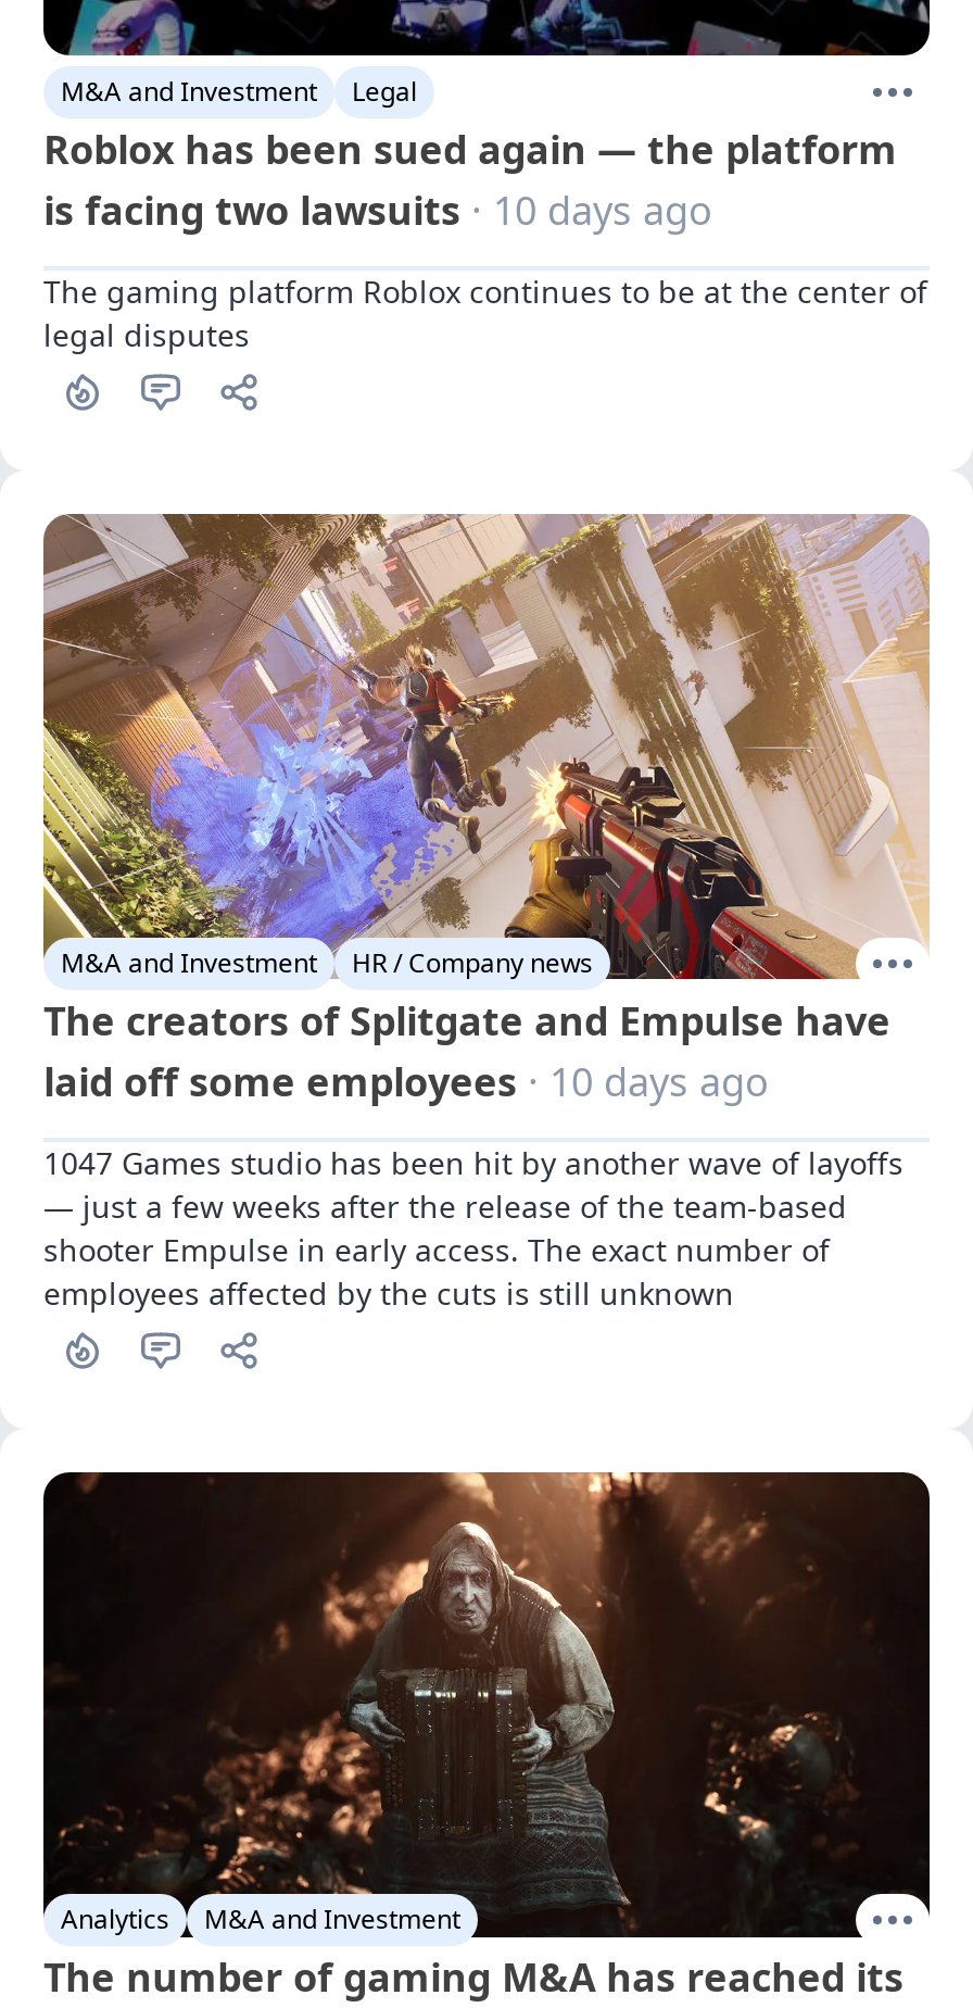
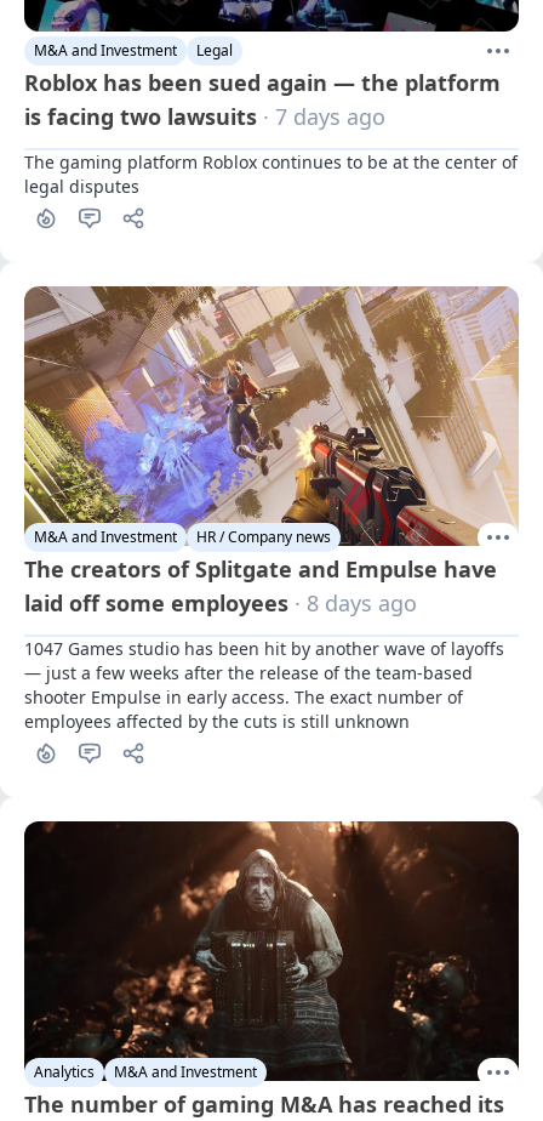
[43,183,712,235] is facing two lawsuits · 10 days ago -> [24,102,385,131] is facing two lawsuits · 7 days ago
[43,1054,769,1106] laid off some employees · 10 days ago -> [24,589,417,618] laid off some employees · 8 days ago

